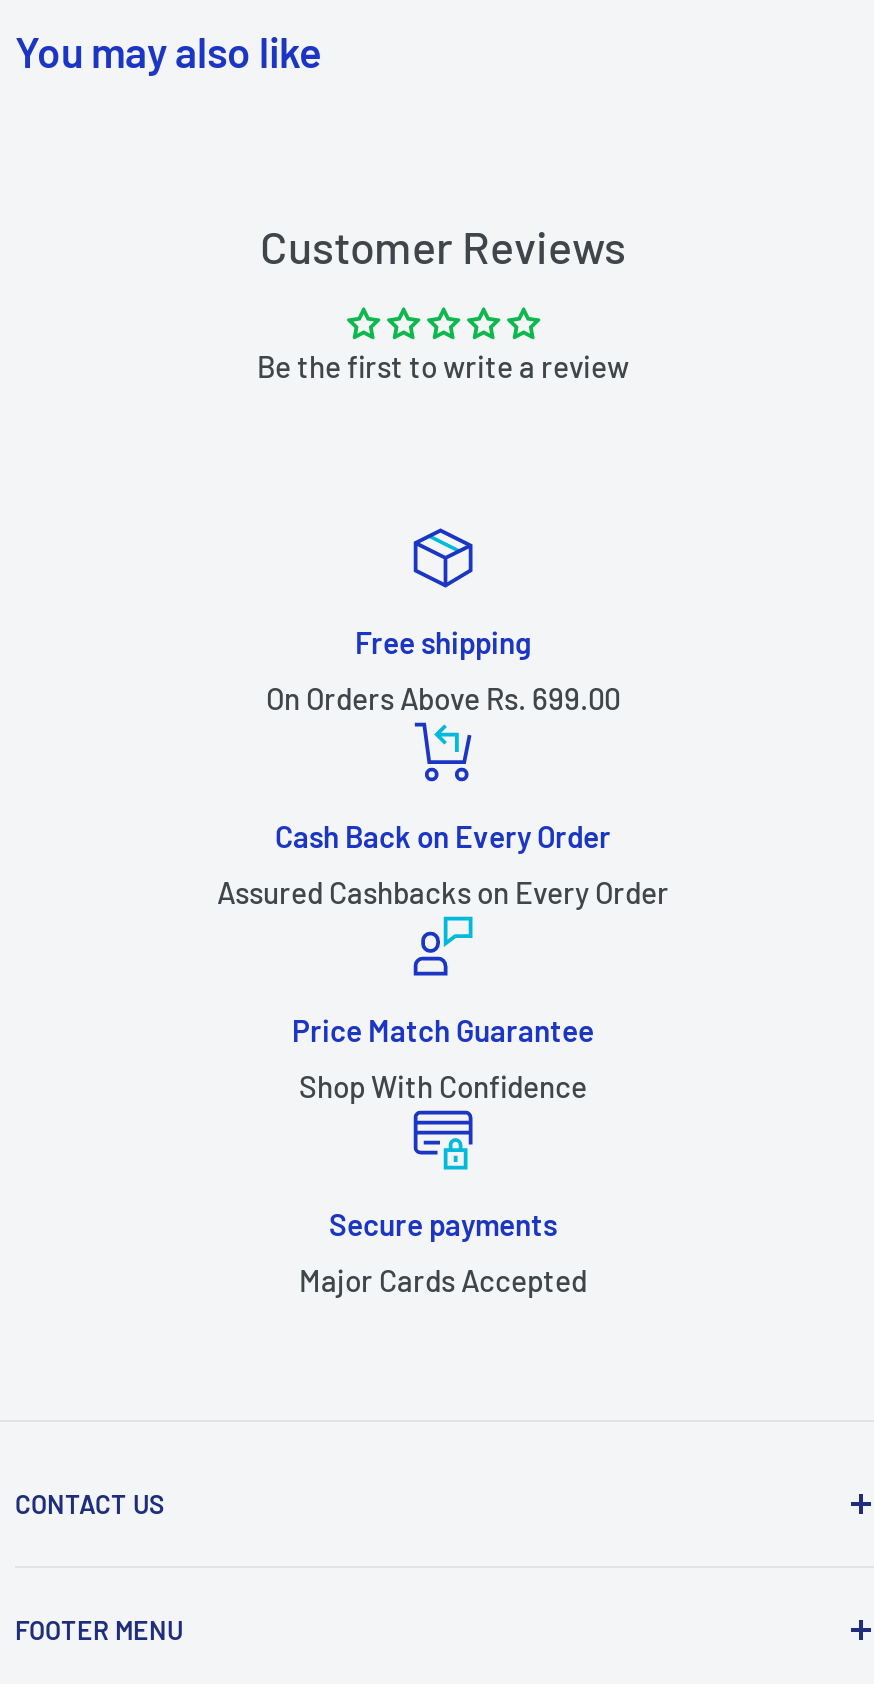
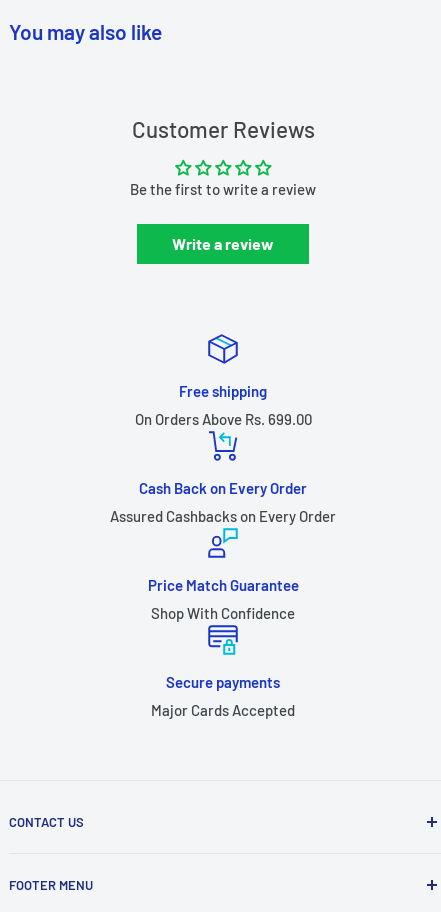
none -> [172,234,274,253] Write a review

